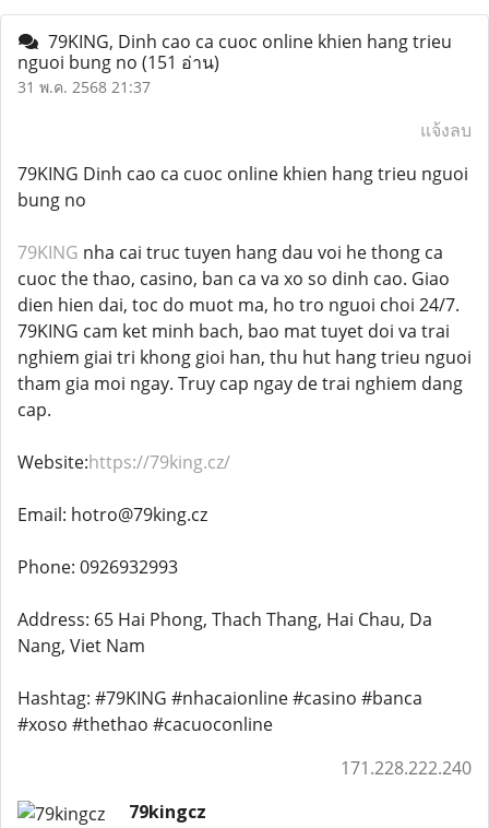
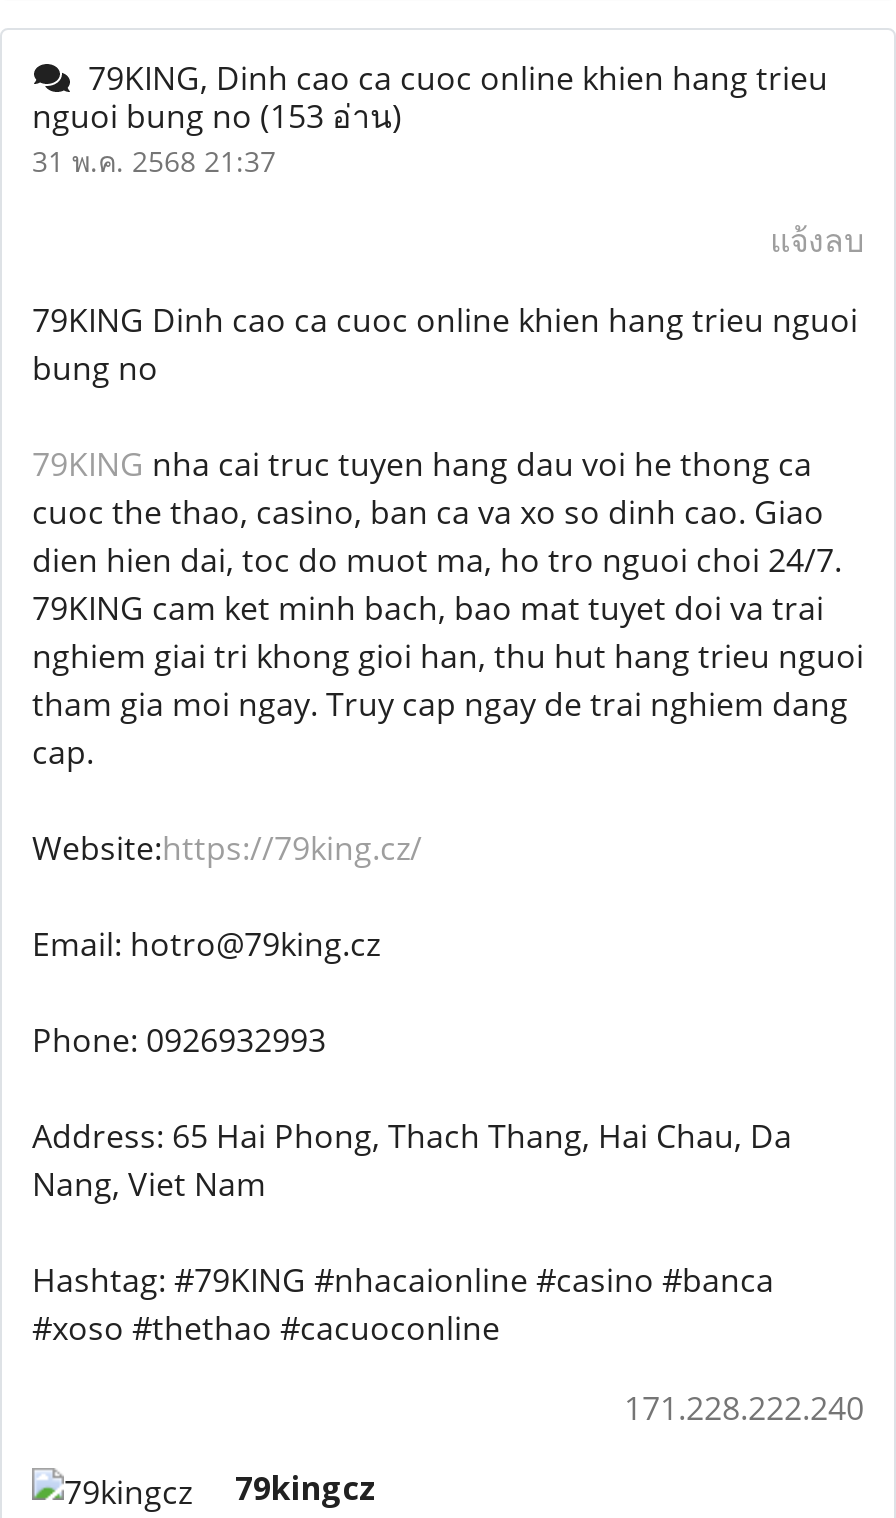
[17,50,219,74] nguoi bung no (151 อ่าน) -> [32,94,402,138] nguoi bung no (153 อ่าน)

